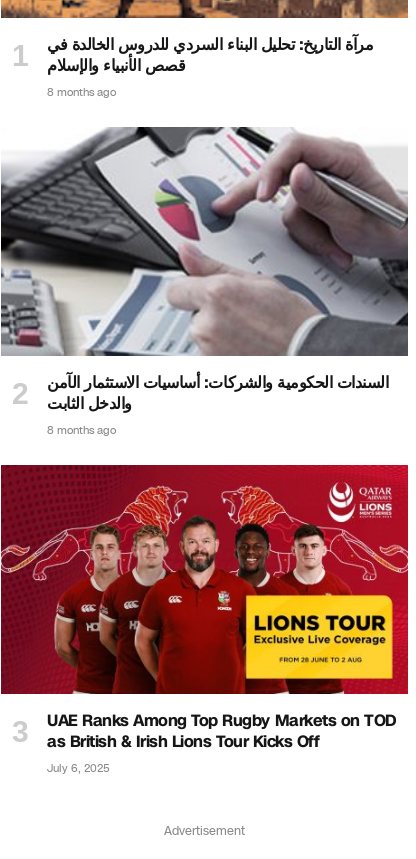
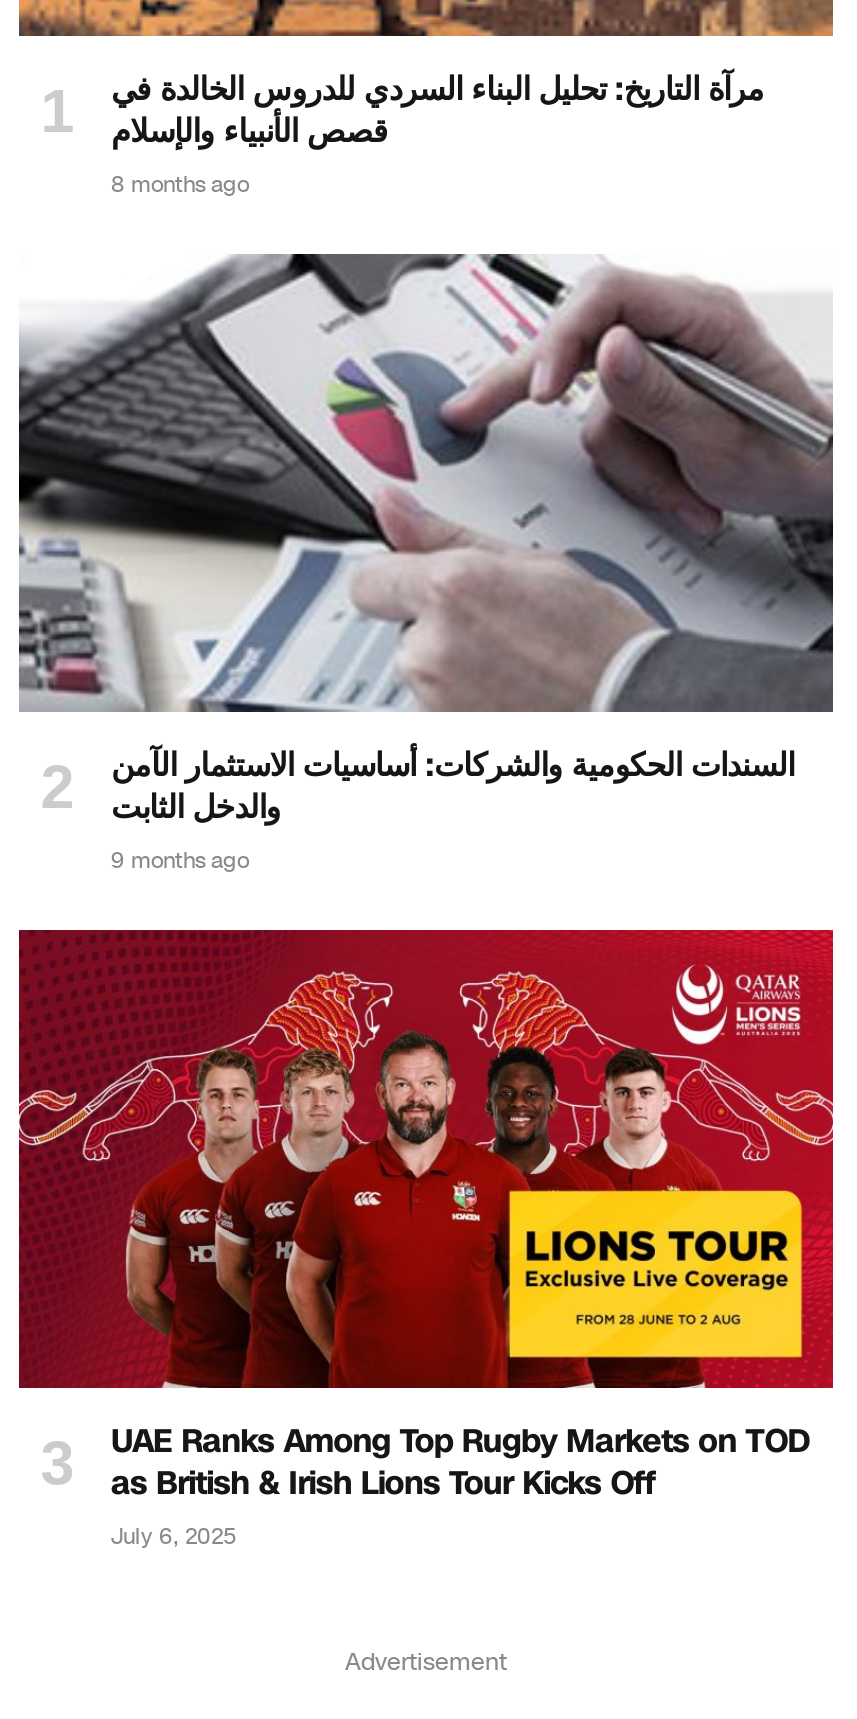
[47,423,116,438] 8 months ago -> [111,847,249,877] 9 months ago

